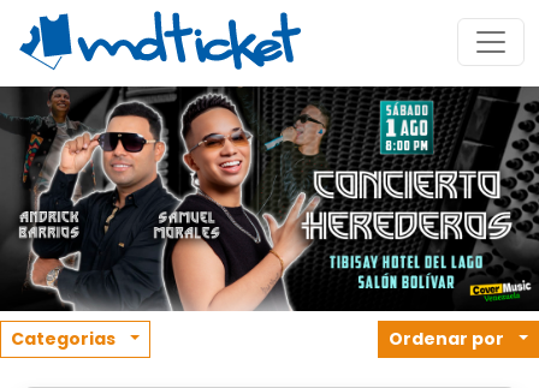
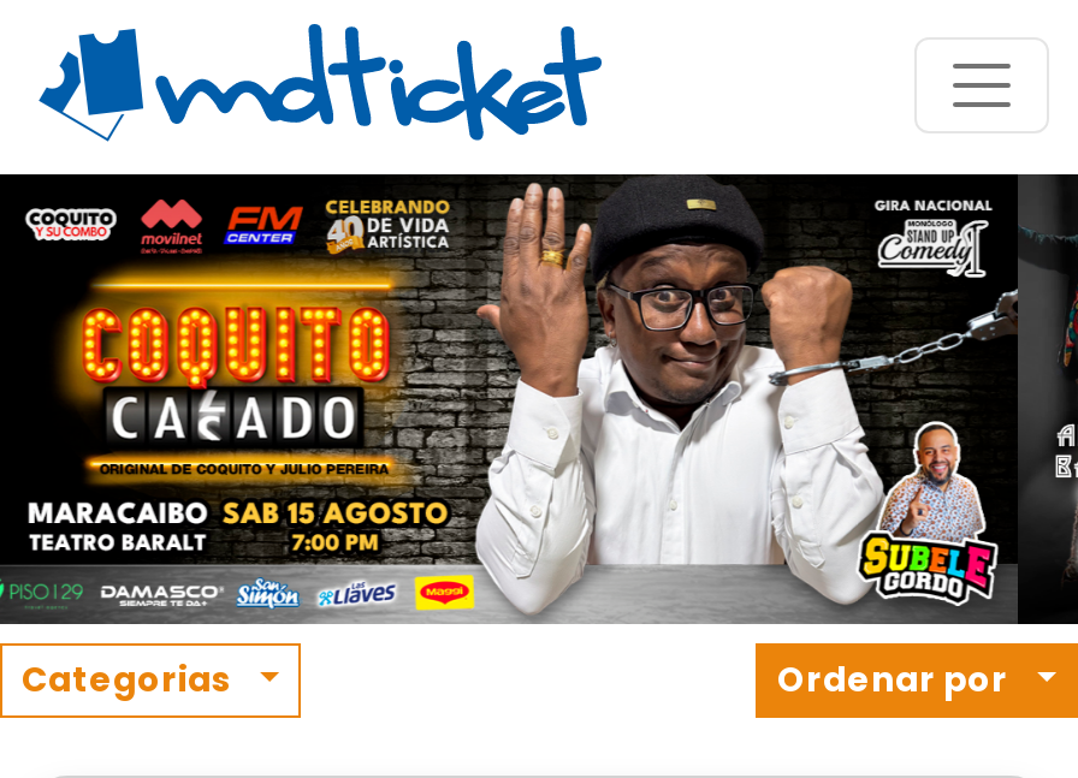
[4,86,535,312] [image] -> [7,174,1071,626] [image]

